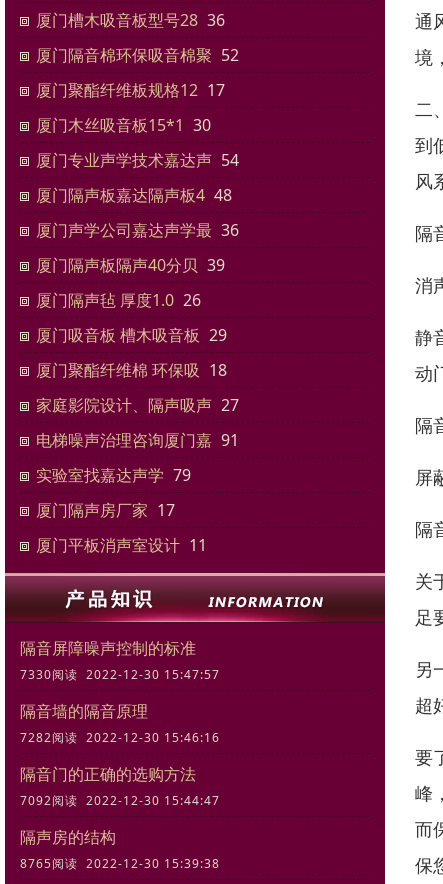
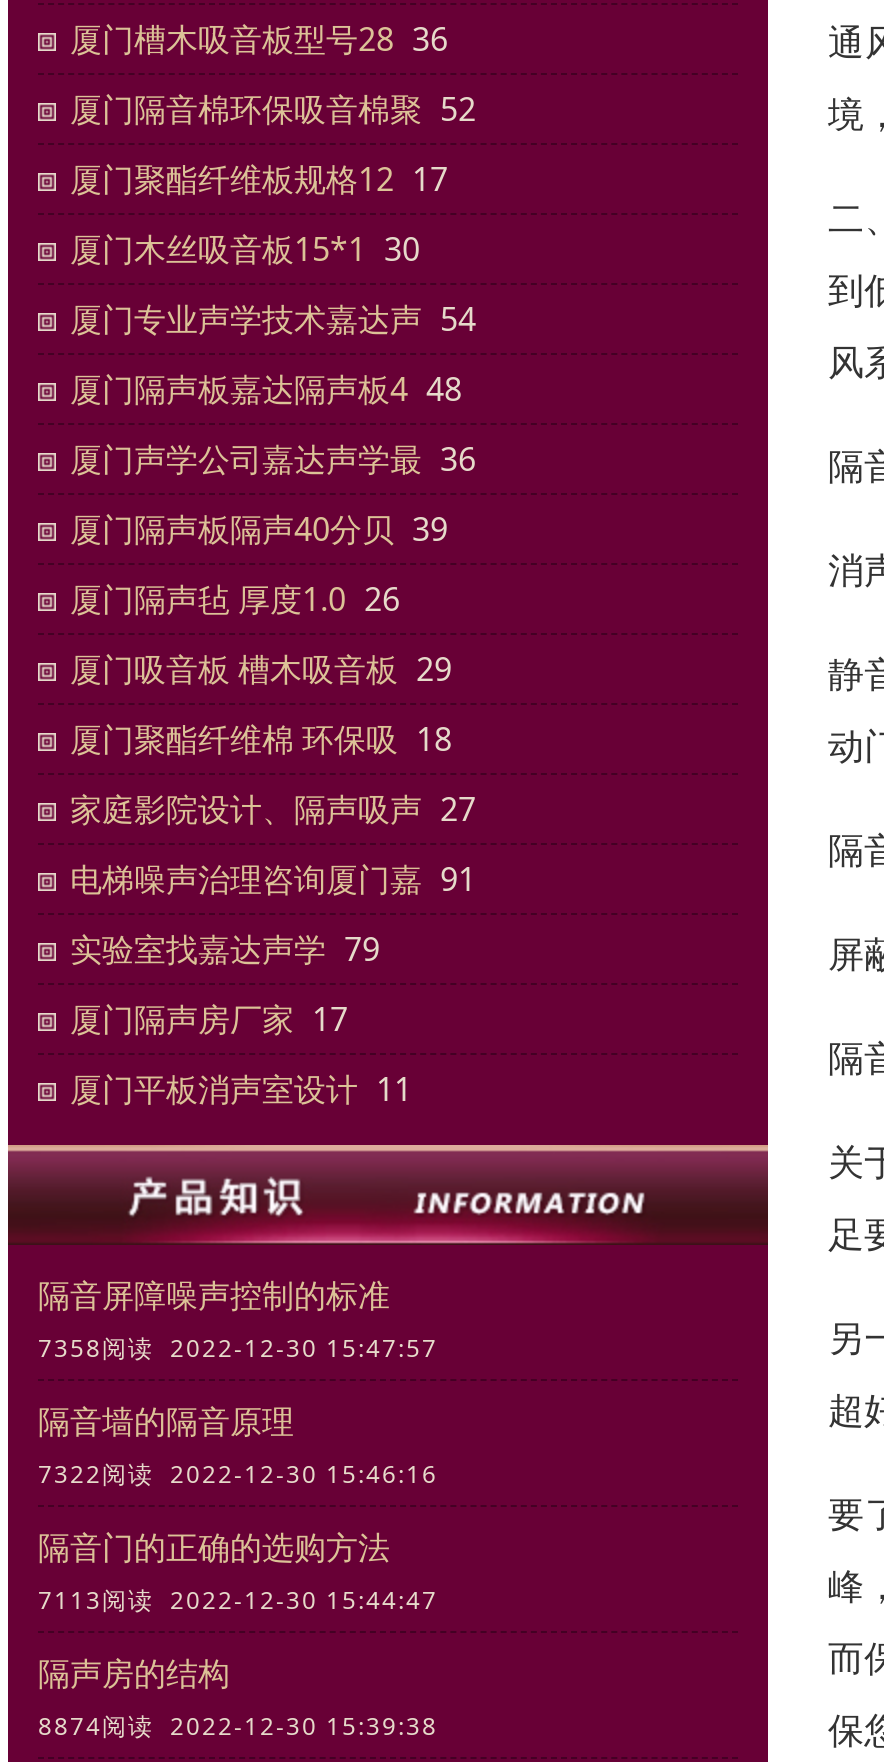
[20,666,220,683] 7330阅读 2022-12-30 15:47:57 -> [38,1331,438,1365] 7358阅读 2022-12-30 15:47:57
[20,729,220,746] 7282阅读 2022-12-30 15:46:16 -> [38,1457,438,1491] 7322阅读 2022-12-30 15:46:16
[20,792,220,809] 7092阅读 2022-12-30 15:44:47 -> [38,1583,438,1617] 7113阅读 2022-12-30 15:44:47
[20,855,220,872] 8765阅读 2022-12-30 15:39:38 -> [38,1709,438,1743] 8874阅读 2022-12-30 15:39:38

